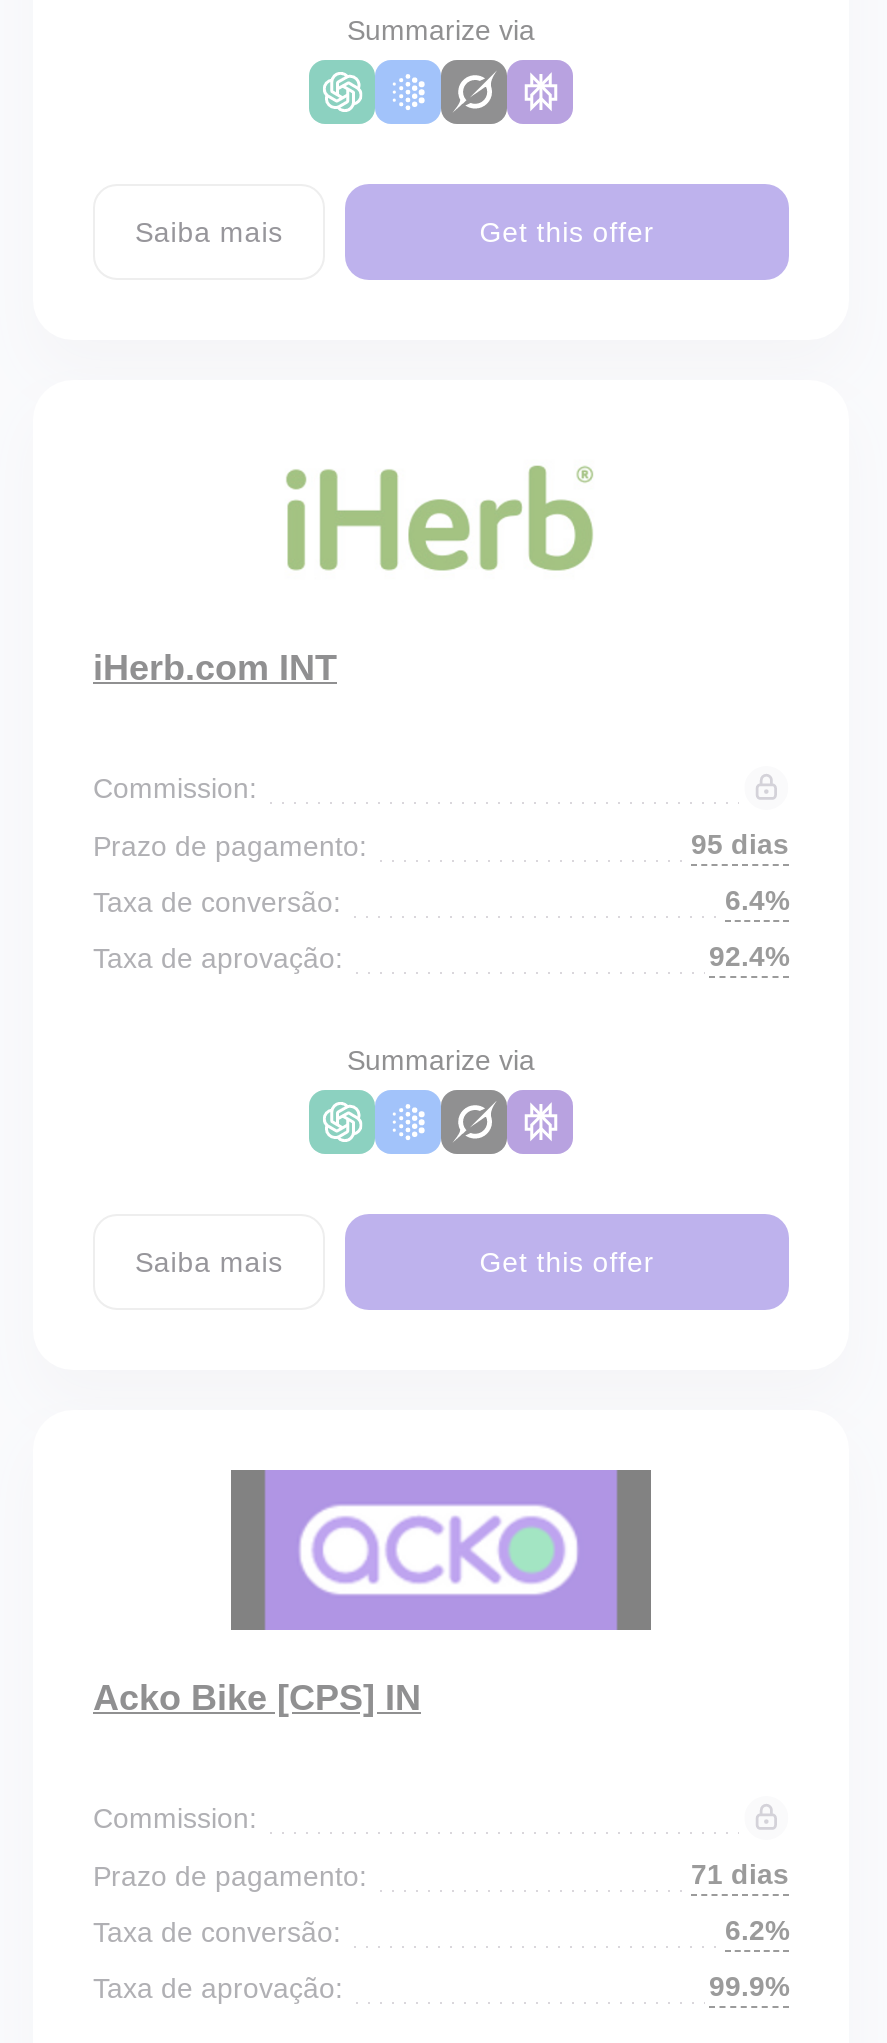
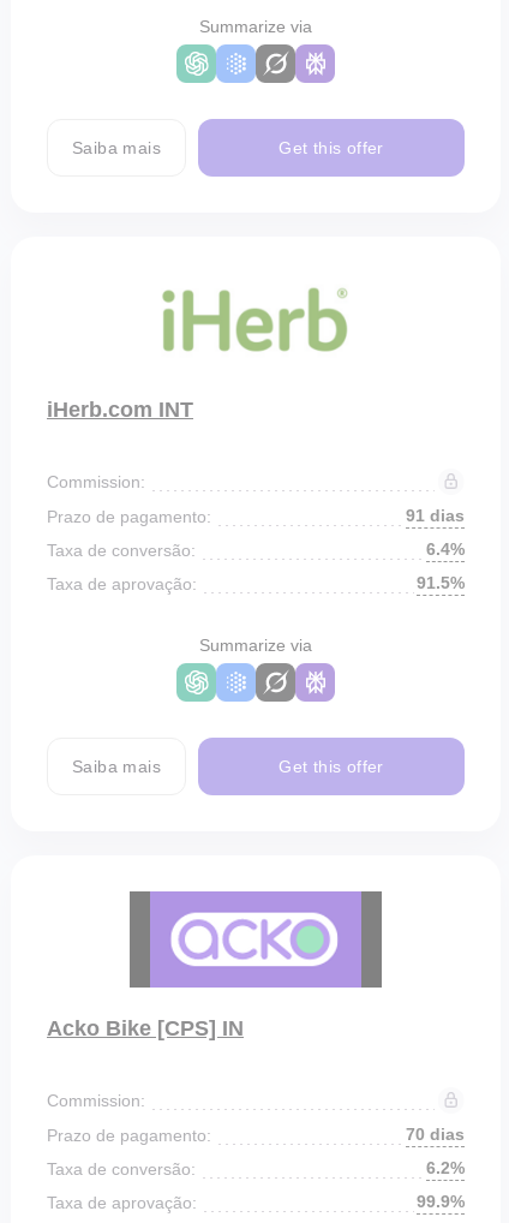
[691,828,789,860] 95 dias -> [406,506,465,525] 91 dias
[709,940,789,972] 92.4% -> [417,573,465,592] 91.5%
[691,1858,789,1890] 71 dias -> [406,1124,465,1144] 70 dias

